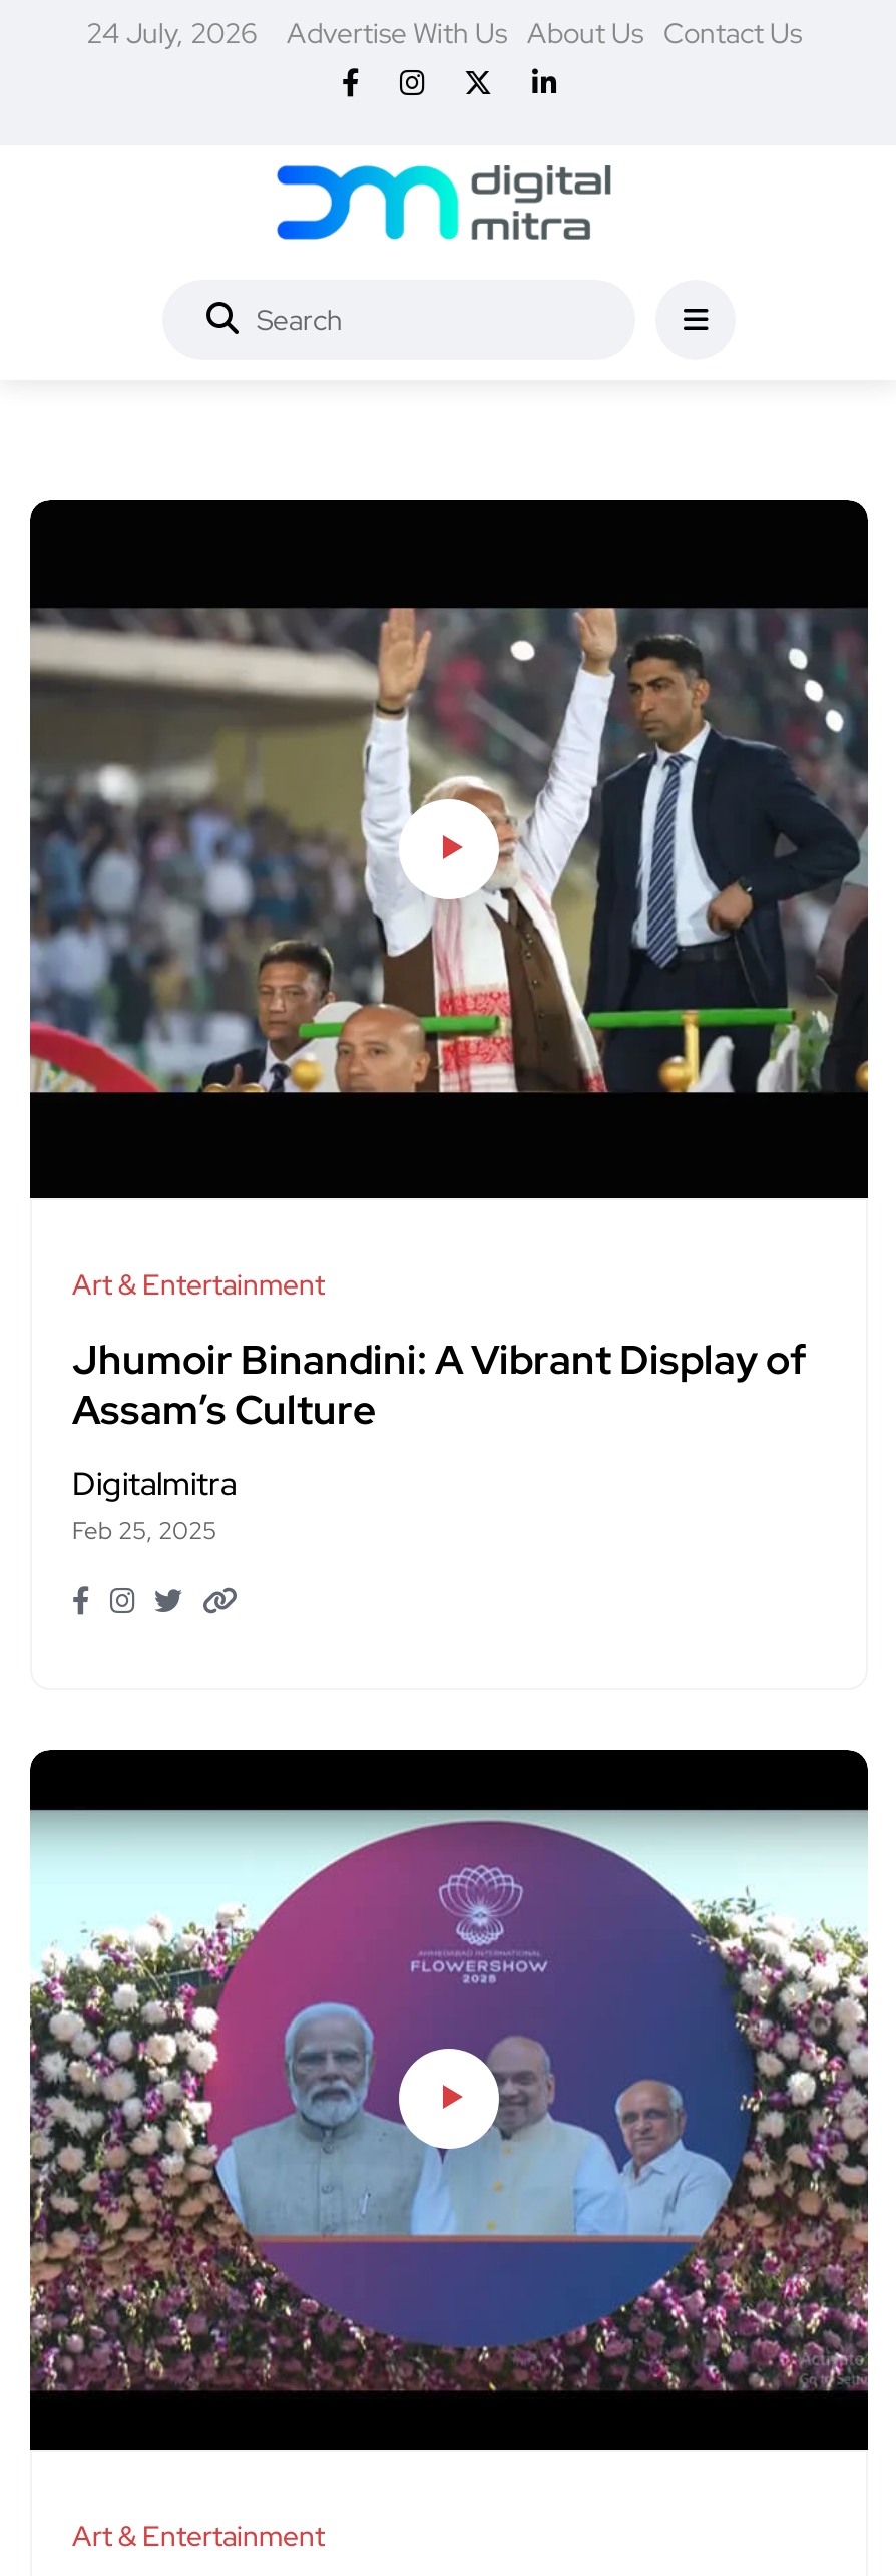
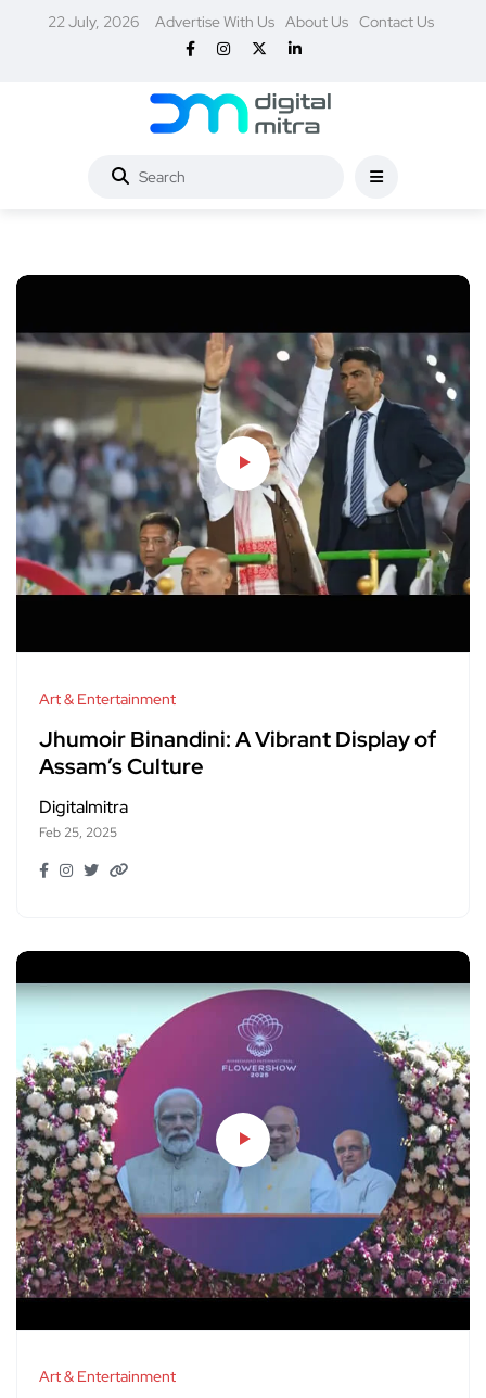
[86,15,802,51] 24 July, 2026 Advertise With Us About Us Contact Us -> [47,12,433,31] 22 July, 2026 Advertise With Us About Us Contact Us

